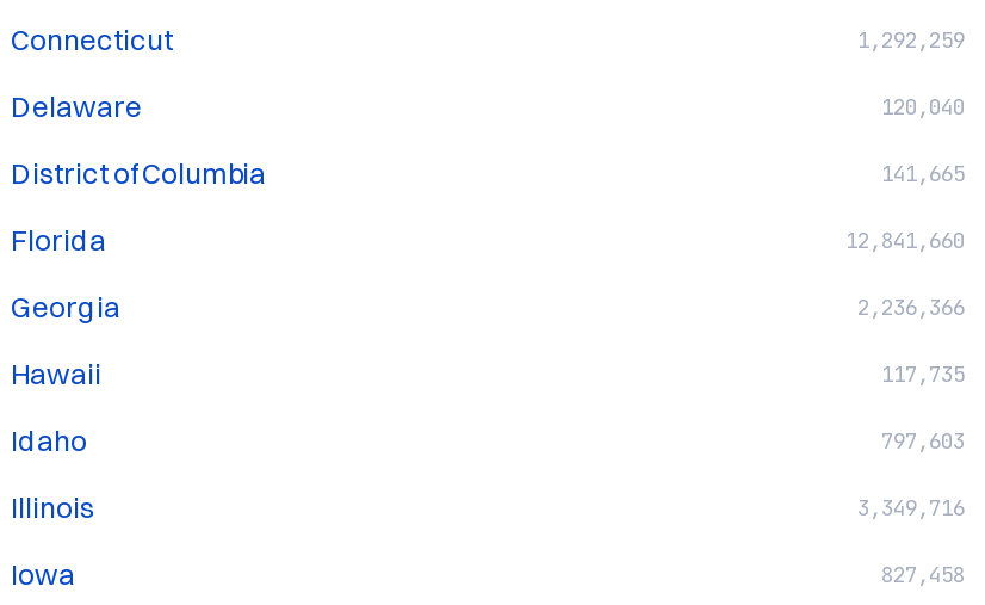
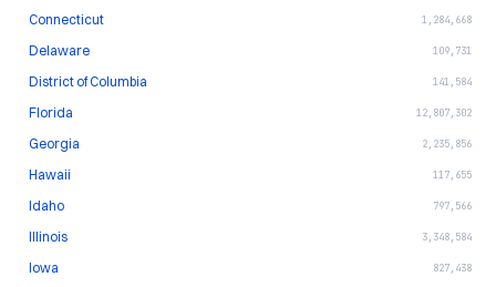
[857,25,965,54] 1,292,259 -> [422,13,472,26] 1,284,668
[881,92,965,121] 120,040 -> [433,44,472,57] 109,731
[881,159,965,187] 141,665 -> [433,75,472,88] 141,584
[845,226,965,254] 12,841,660 -> [416,106,472,119] 12,807,302
[857,292,965,321] 2,236,366 -> [422,137,472,150] 2,235,856
[881,359,965,388] 117,735 -> [433,168,472,181] 117,655
[881,426,965,455] 797,603 -> [433,199,472,212] 797,566
[857,493,965,521] 3,349,716 -> [422,230,472,243] 3,348,584
[881,560,965,588] 827,458 -> [433,261,472,274] 827,438

